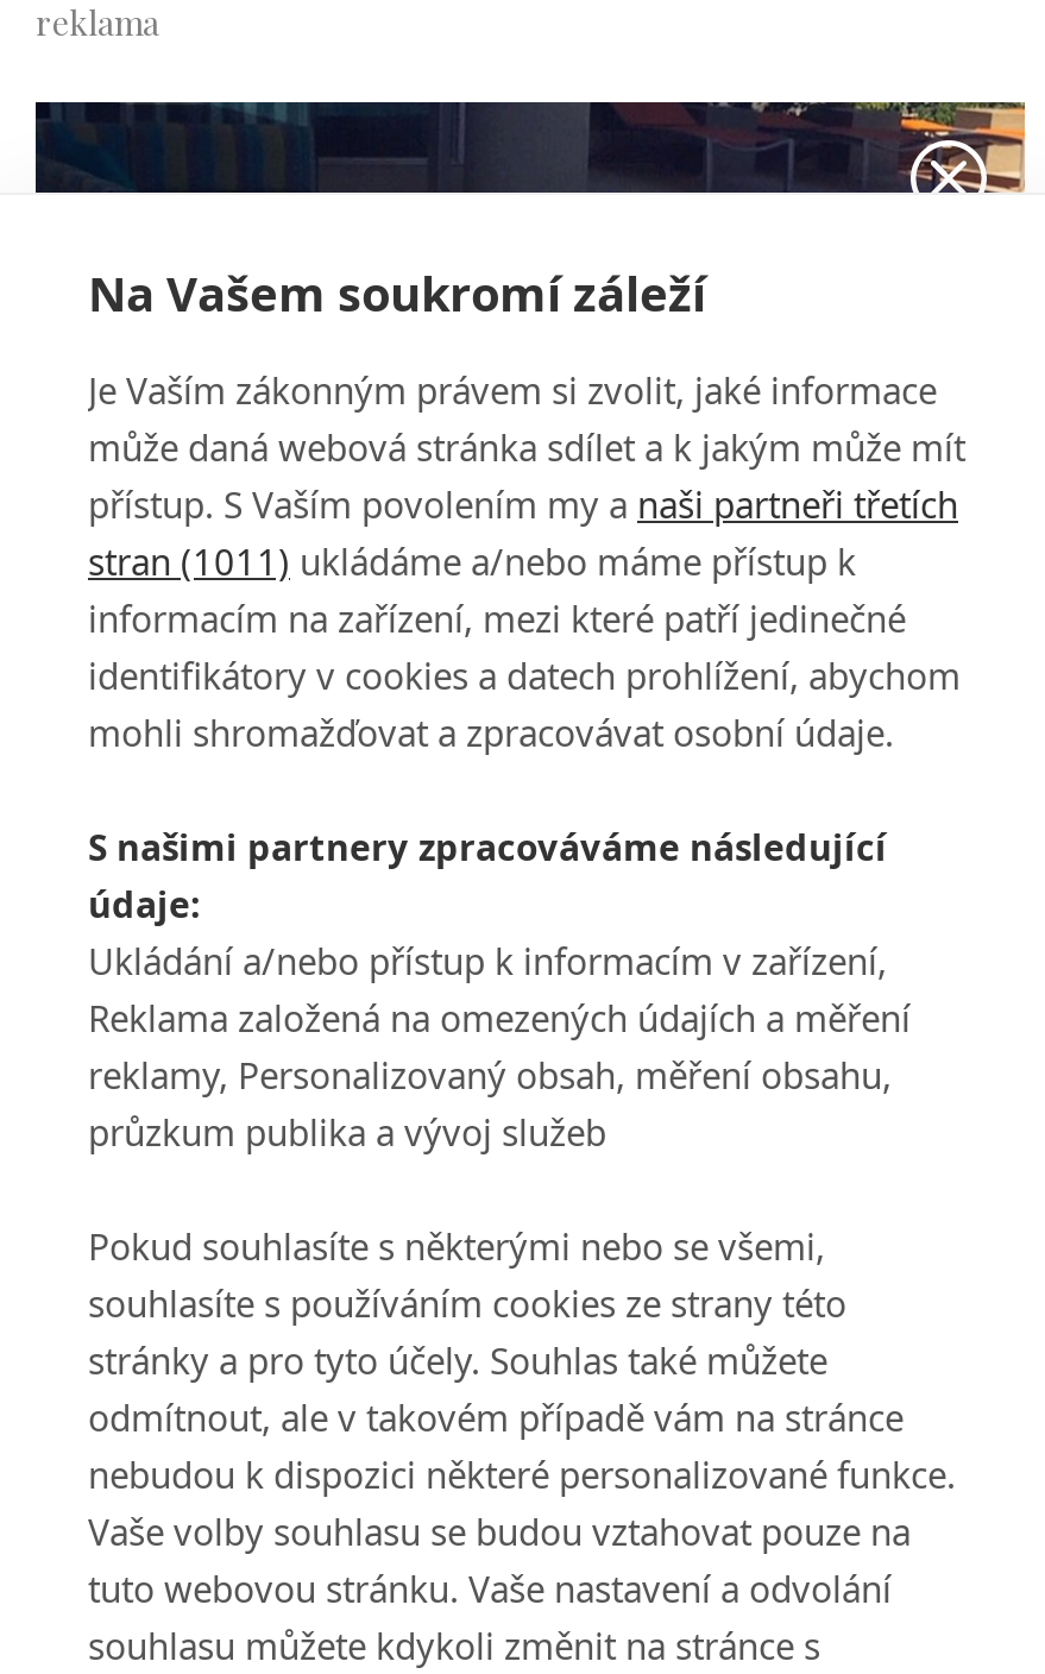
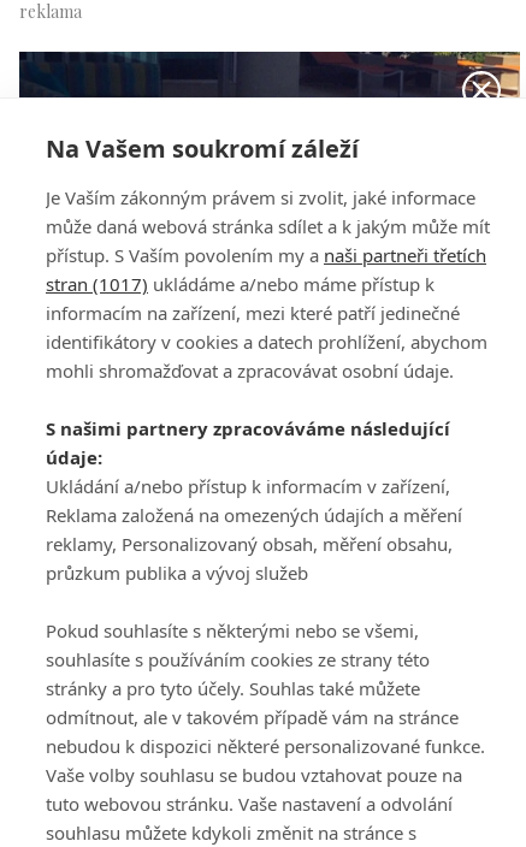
[88,537,856,584] stran (1011) ukládáme a/nebo máme přístup k -> [46,272,435,296] stran (1017) ukládáme a/nebo máme přístup k

